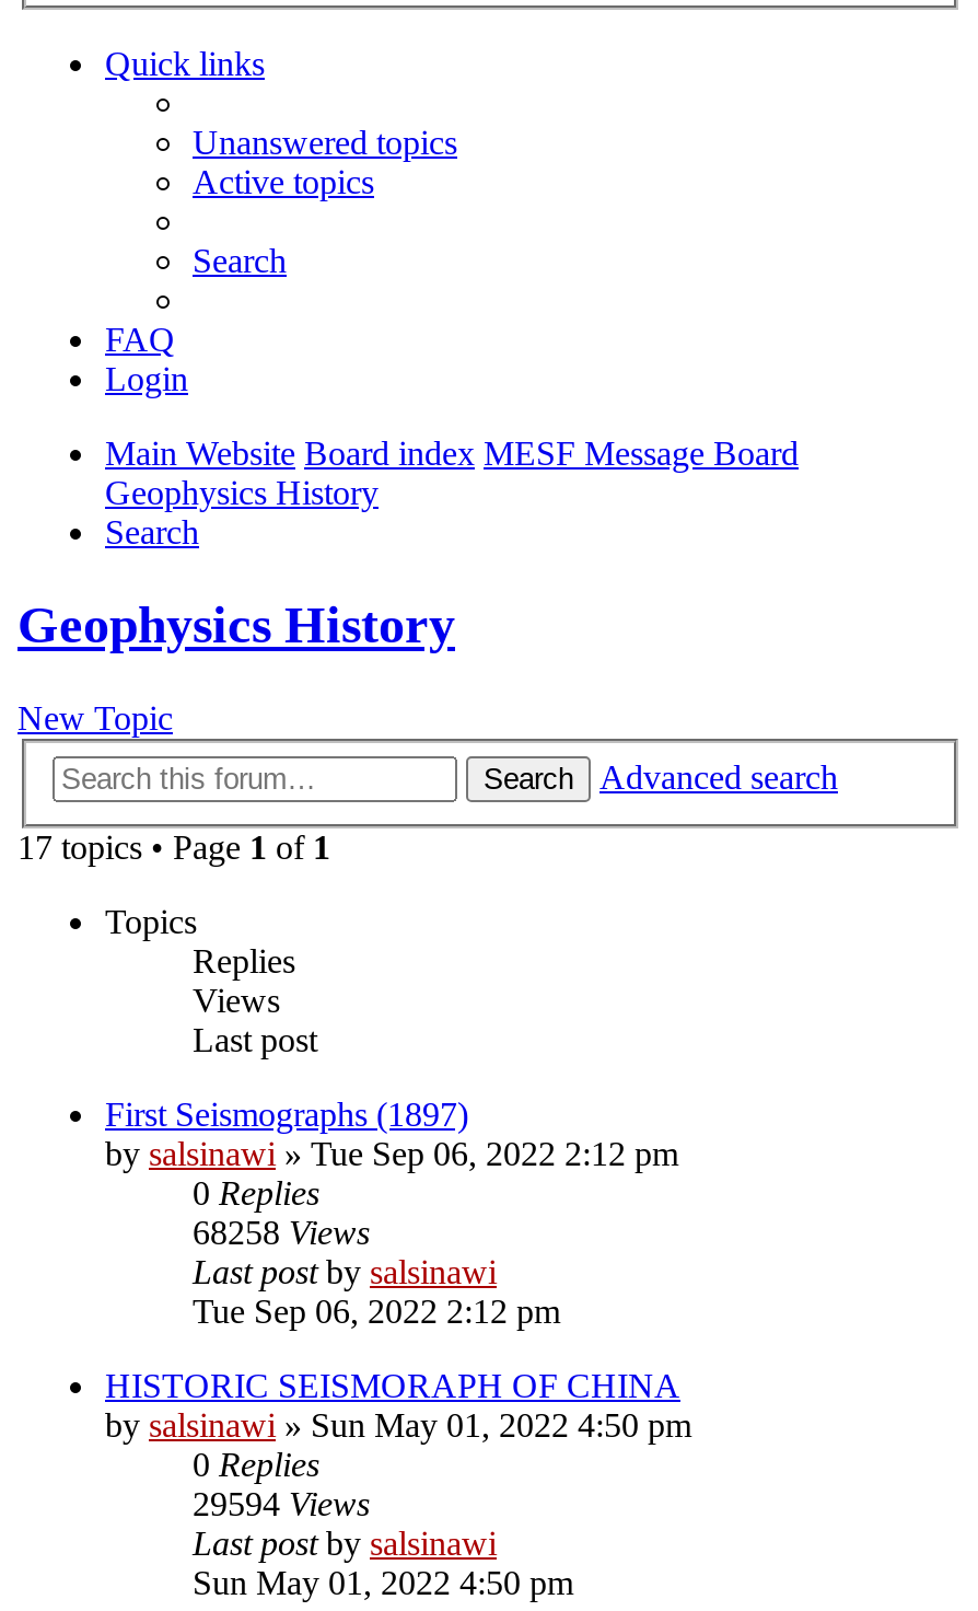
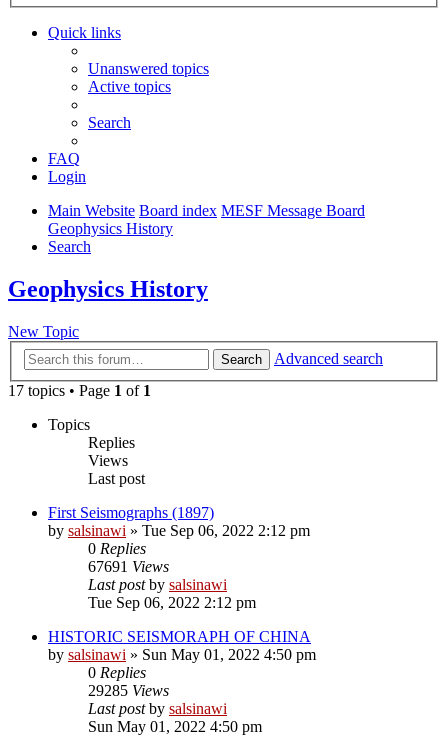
[193,1214,370,1251] 68258 Views -> [88,558,169,575] 67691 Views
[193,1485,370,1522] 29594 Views -> [88,682,169,699] 29285 Views

